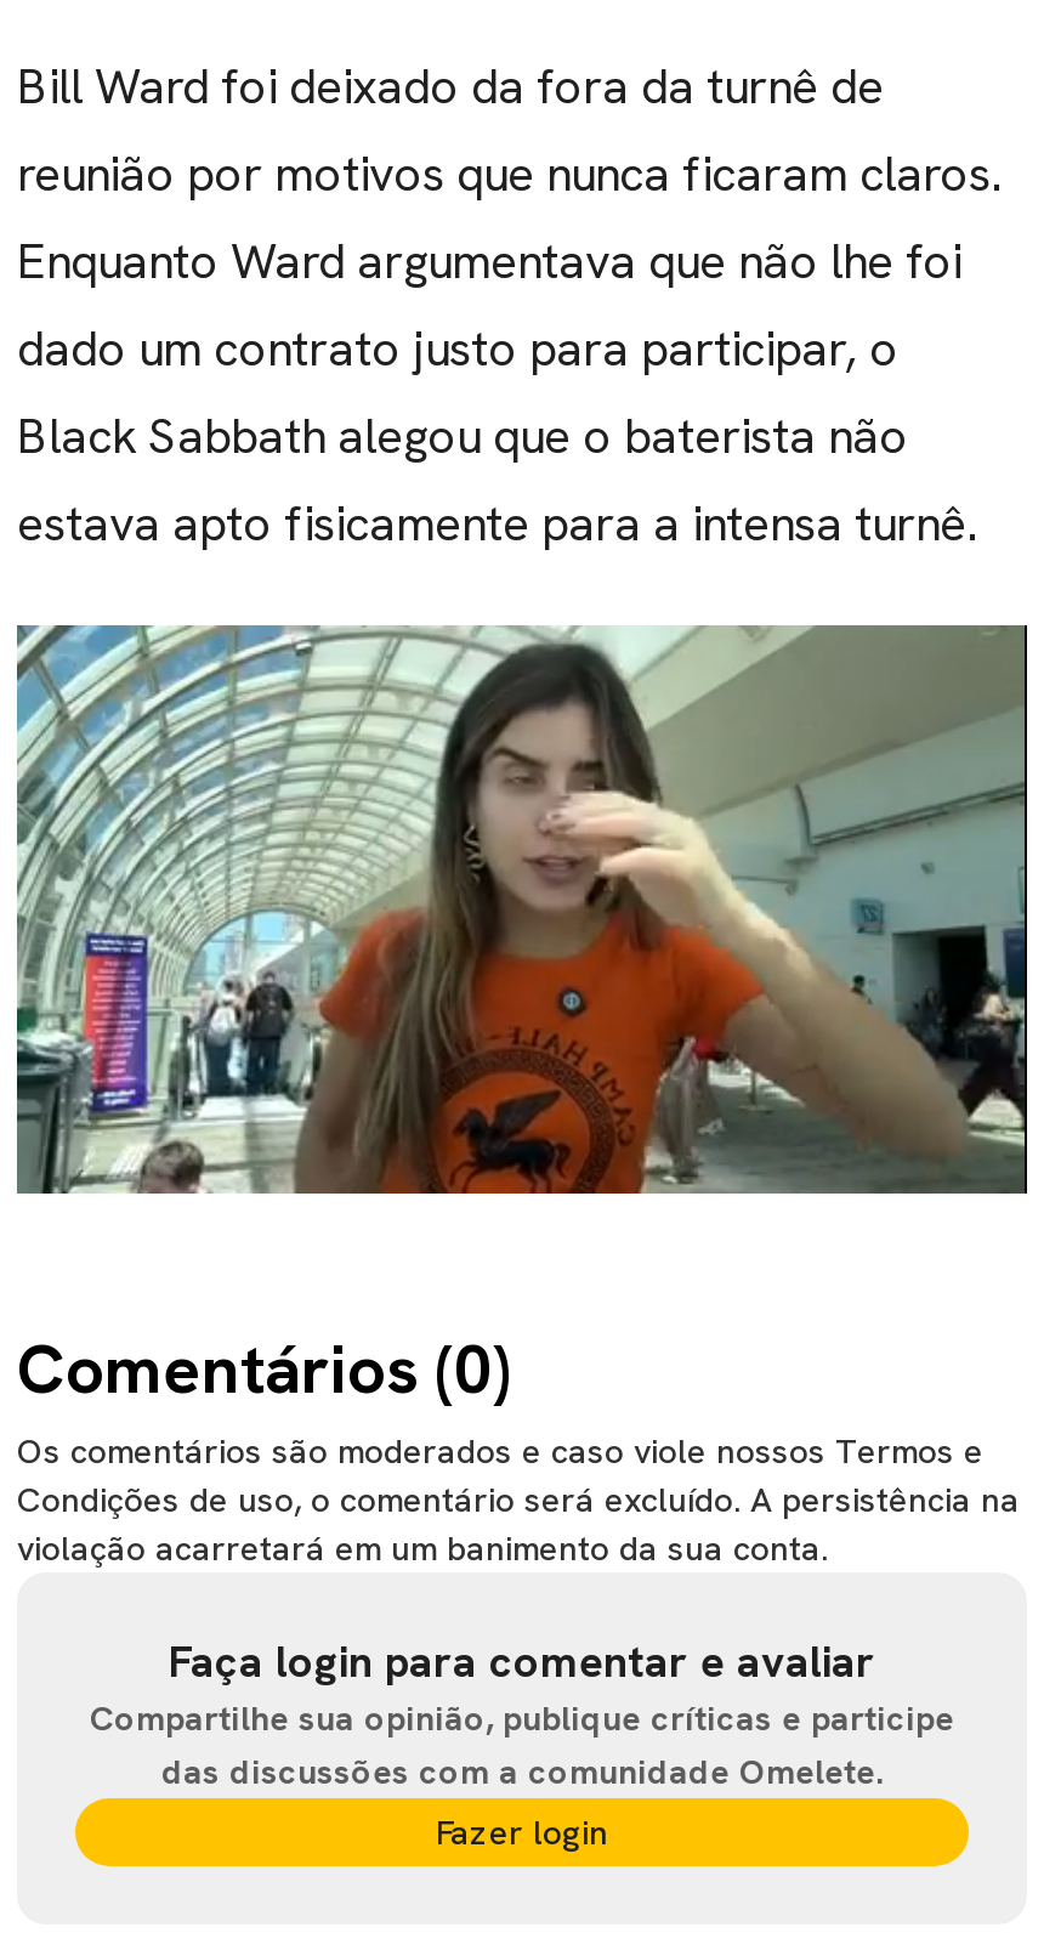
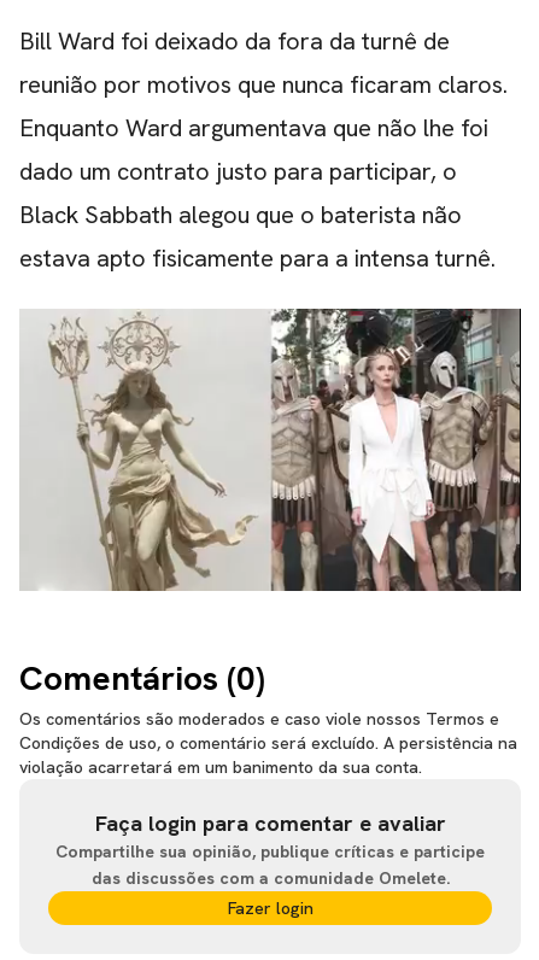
[15,623,1027,1196] [image] -> [19,308,521,591] [image]

